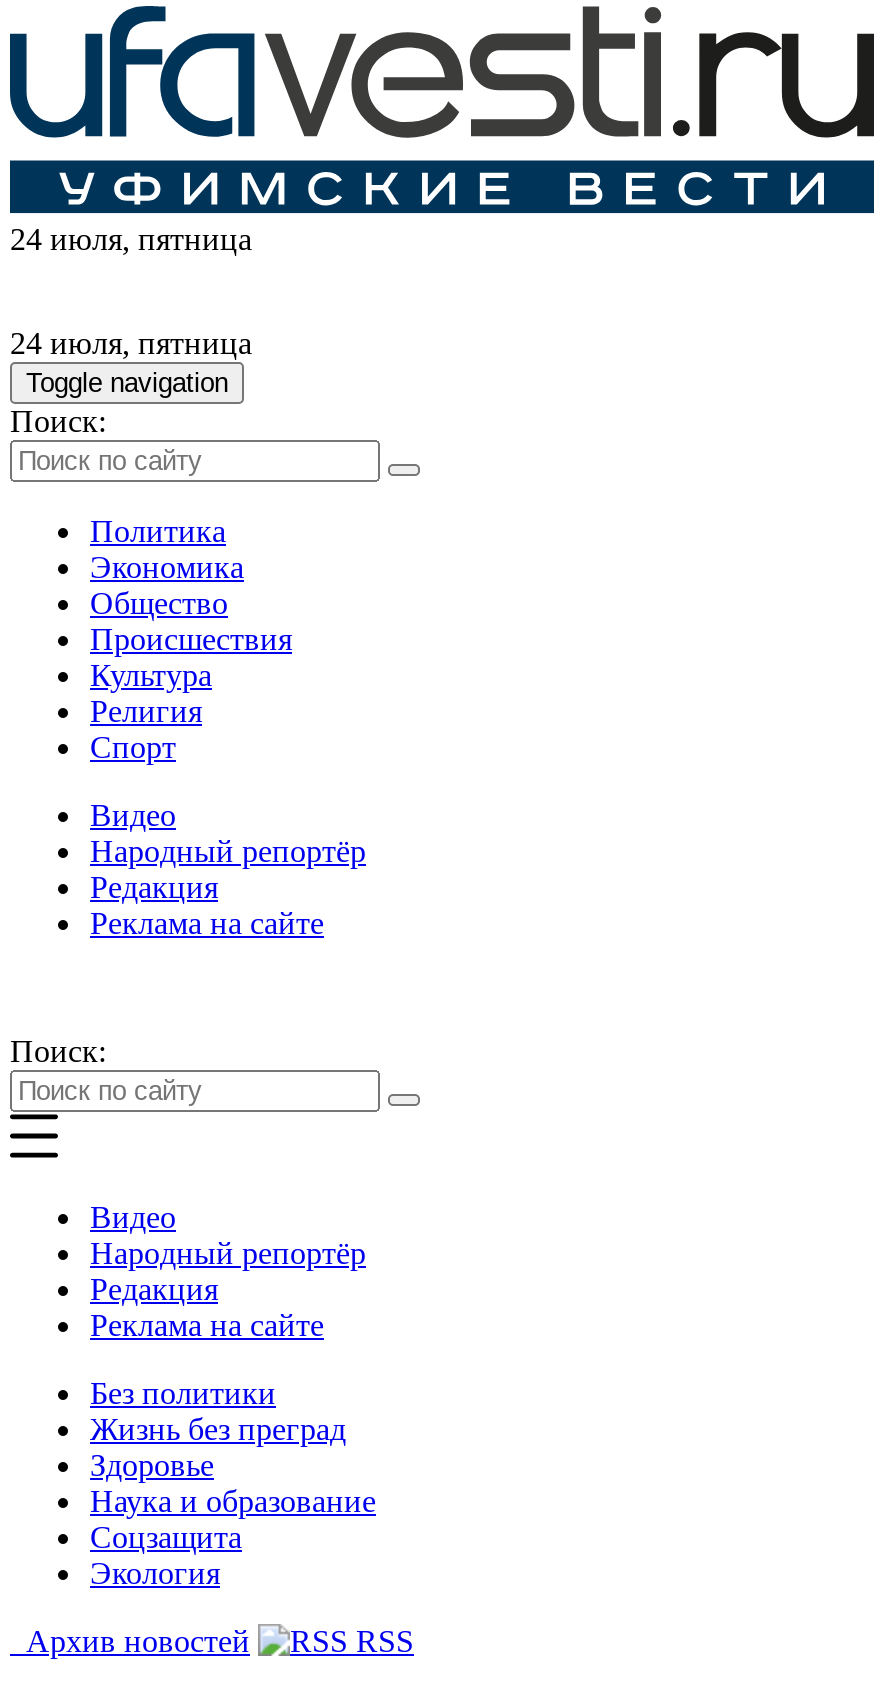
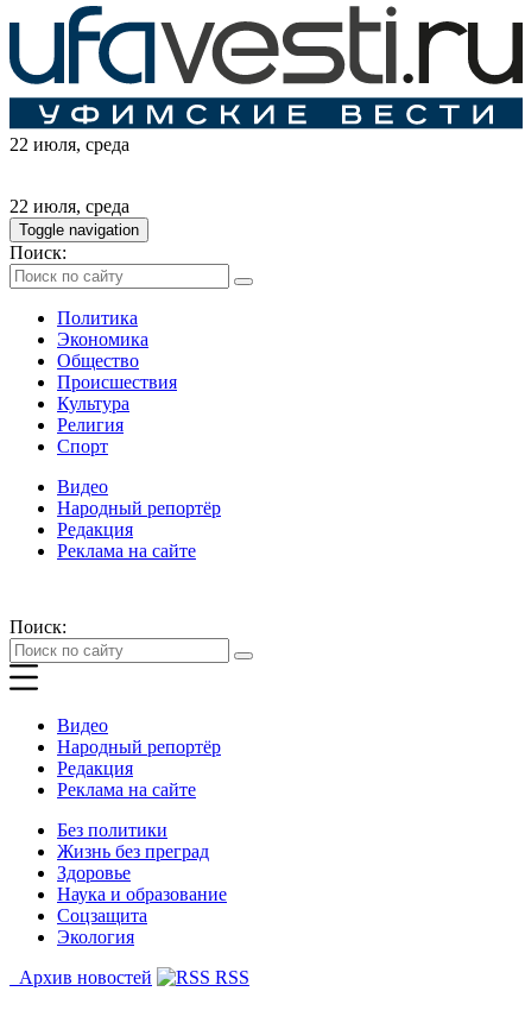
[10,223,252,257] 24 июля, пятница -> [10,135,129,155] 22 июля, среда
[10,327,252,361] 24 июля, пятница -> [10,197,129,217] 22 июля, среда

